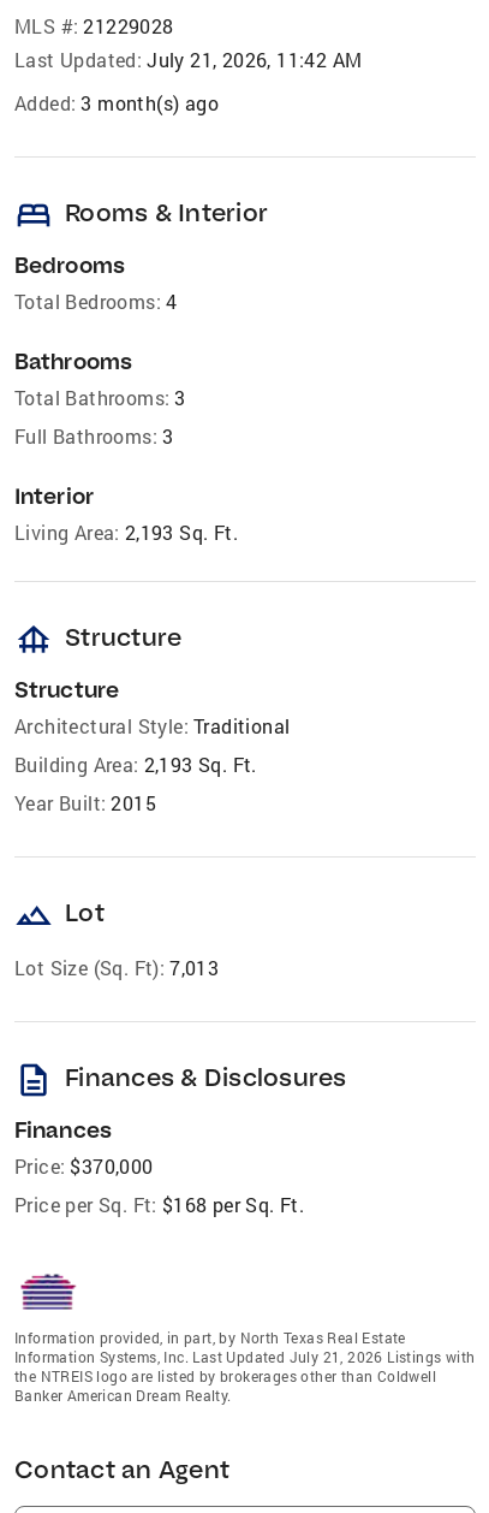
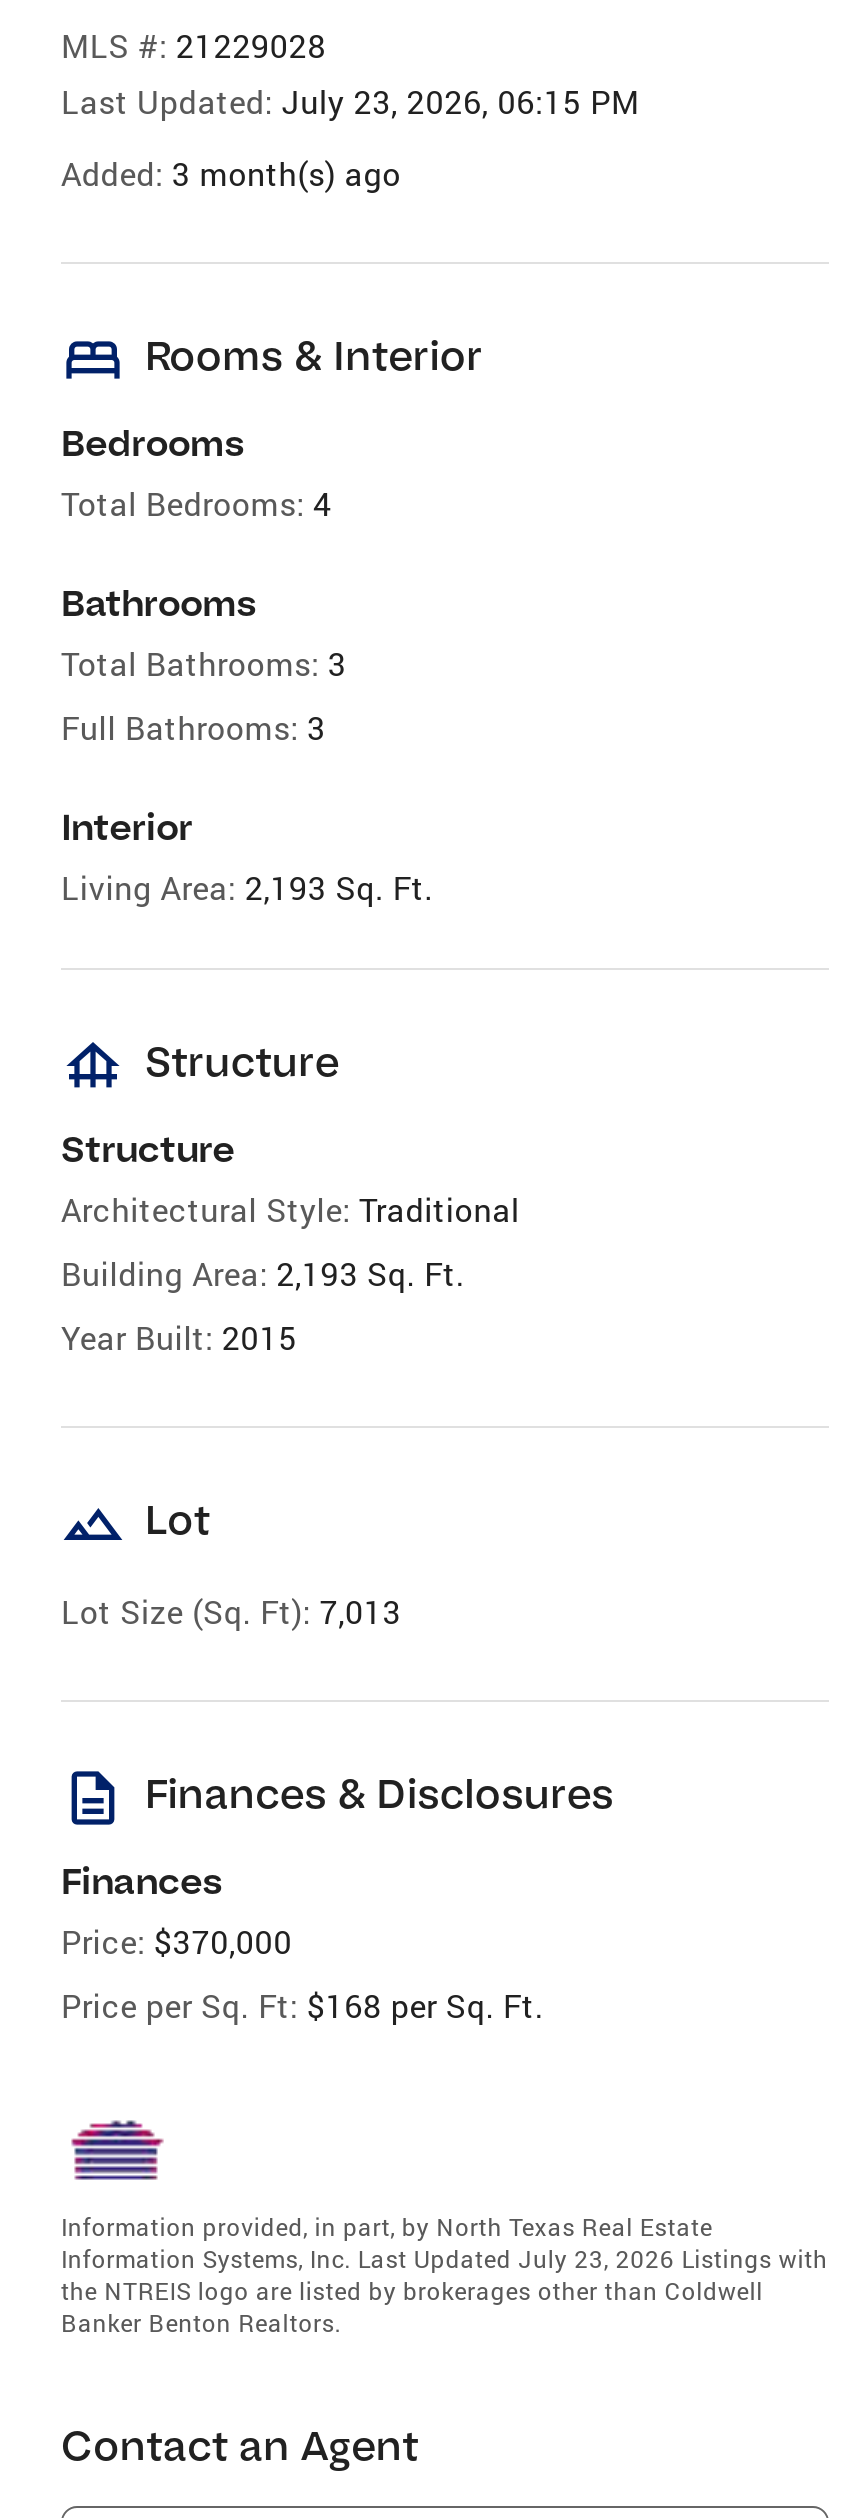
[14,47,362,73] Last Updated: July 21, 2026, 11:42 AM -> [61,81,640,123] Last Updated: July 23, 2026, 06:15 PM
[14,1348,475,1367] Information Systems, Inc. Last Updated July 21, 2026 Listings with -> [61,2243,828,2275] Information Systems, Inc. Last Updated July 23, 2026 Listings with
[14,1386,231,1405] Banker American Dream Realty. -> [61,2307,341,2339] Banker Benton Realtors.

